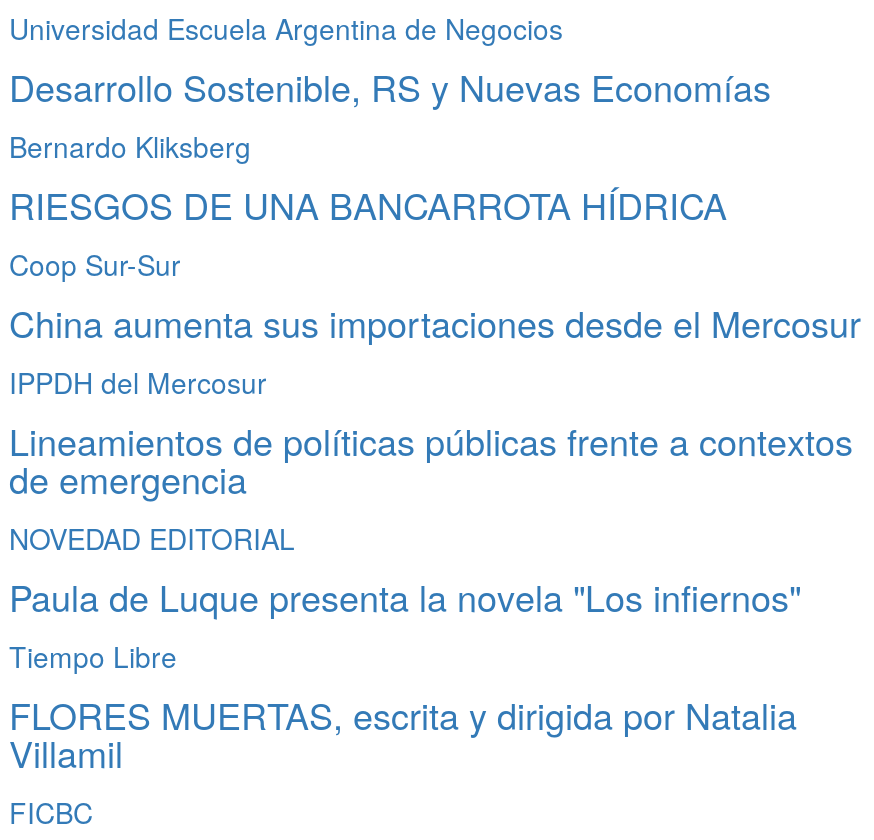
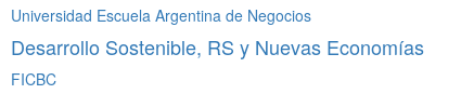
[9,126,861,778] Bernardo Kliksberg | RIESGOS DE UNA BANCARROTA HÍDRICA | Coop Sur-Sur | China aumenta sus importaciones desde el Mercosur | IPPDH del Mercosur | Lineamientos de políticas públicas frente a contextos | de emergencia | NOVEDAD EDITORIAL | Paula de Luque presenta la novela "Los infiernos" | Tiempo Libre | FLORES MUERTAS, escrita y dirigida por Natalia | Villamil -> none

